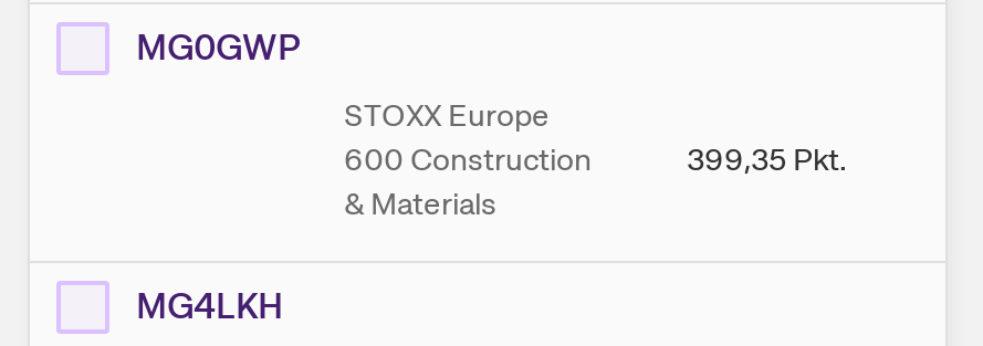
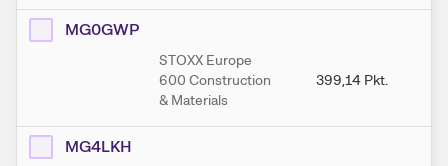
[687,140,846,180] 399,35 Pkt. -> [316,71,388,89] 399,14 Pkt.

